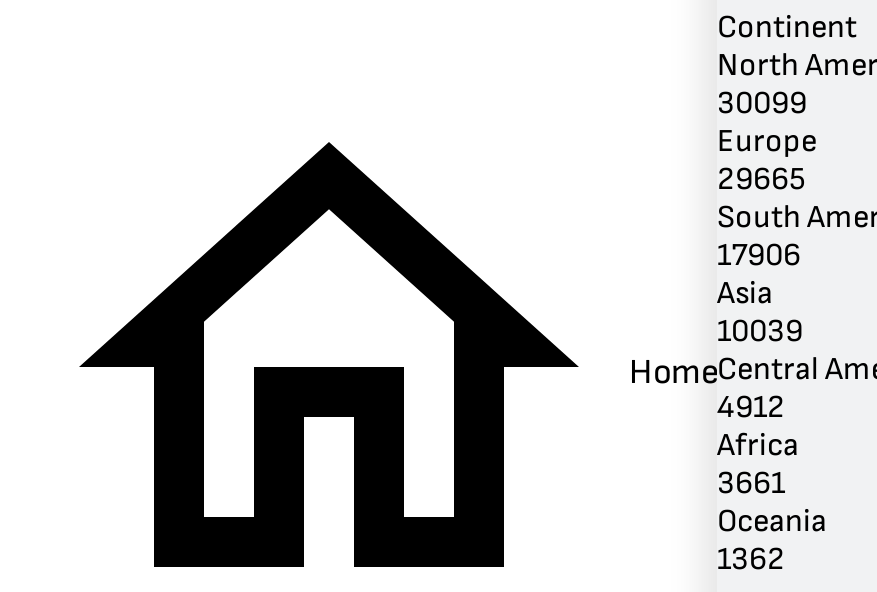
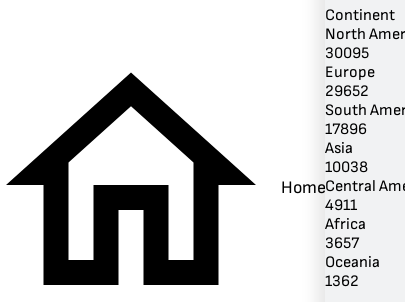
[717,85,807,123] 30099 -> [325,44,369,63] 30095
[717,161,805,199] 29665 -> [325,82,369,101] 29652
[717,237,801,275] 17906 -> [325,120,367,139] 17896
[717,313,803,351] 10039 -> [325,158,368,177] 10038
[717,389,785,427] 4912 -> [325,196,357,215] 4911
[717,465,785,503] 3661 -> [325,234,359,253] 3657

